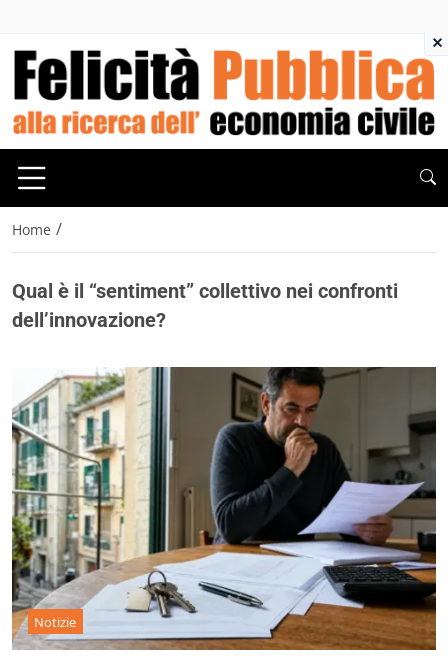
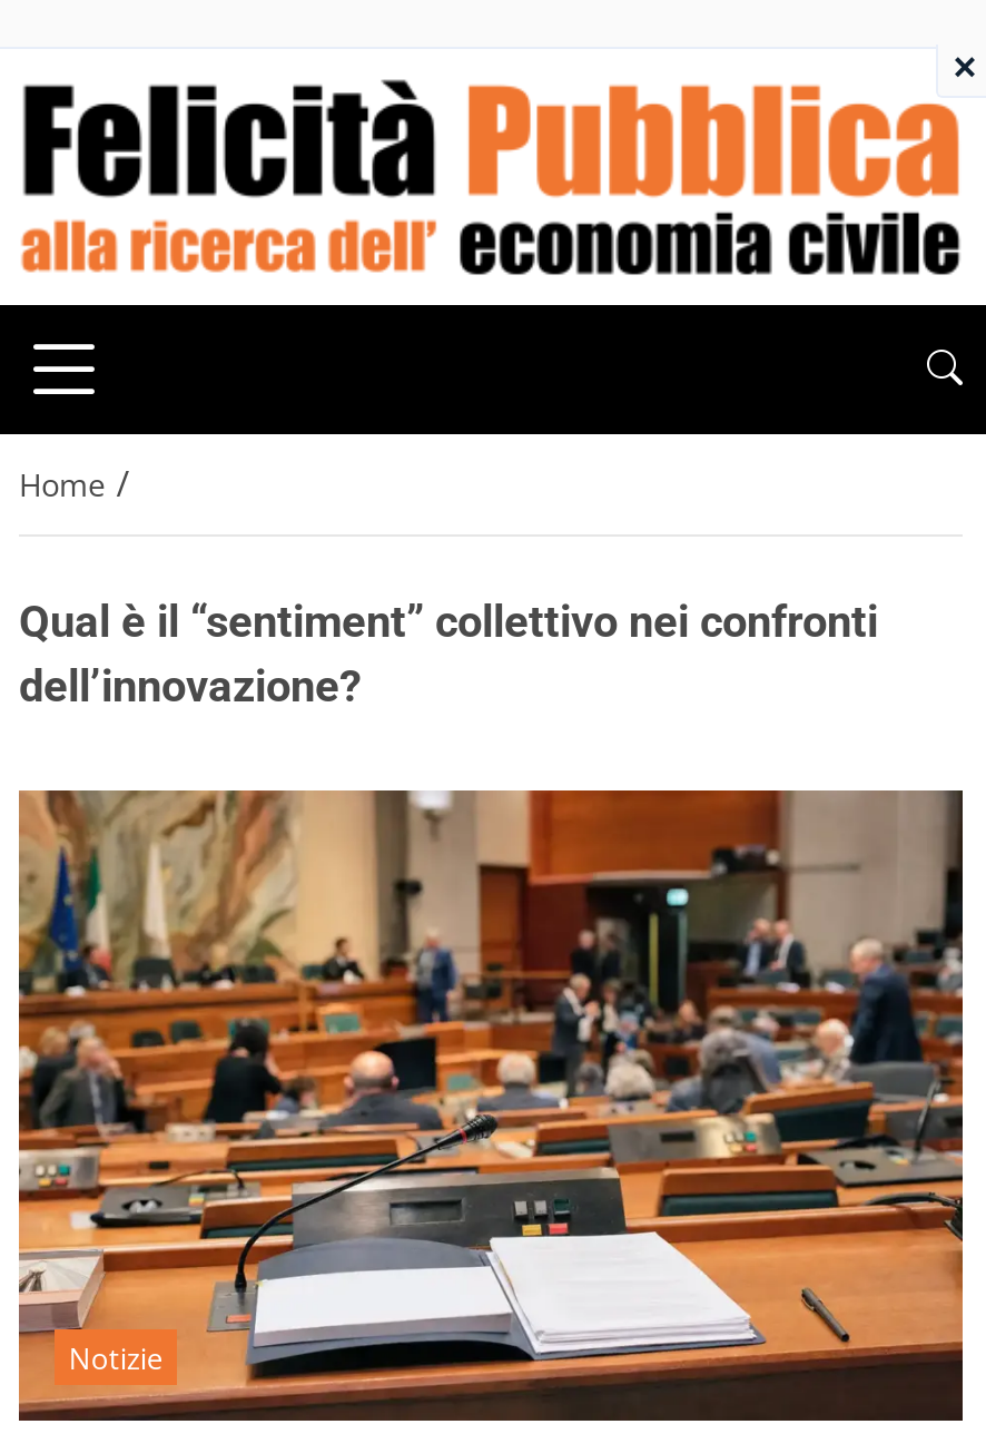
[11,366,437,651] [image] -> [17,788,965,1423] [image]

